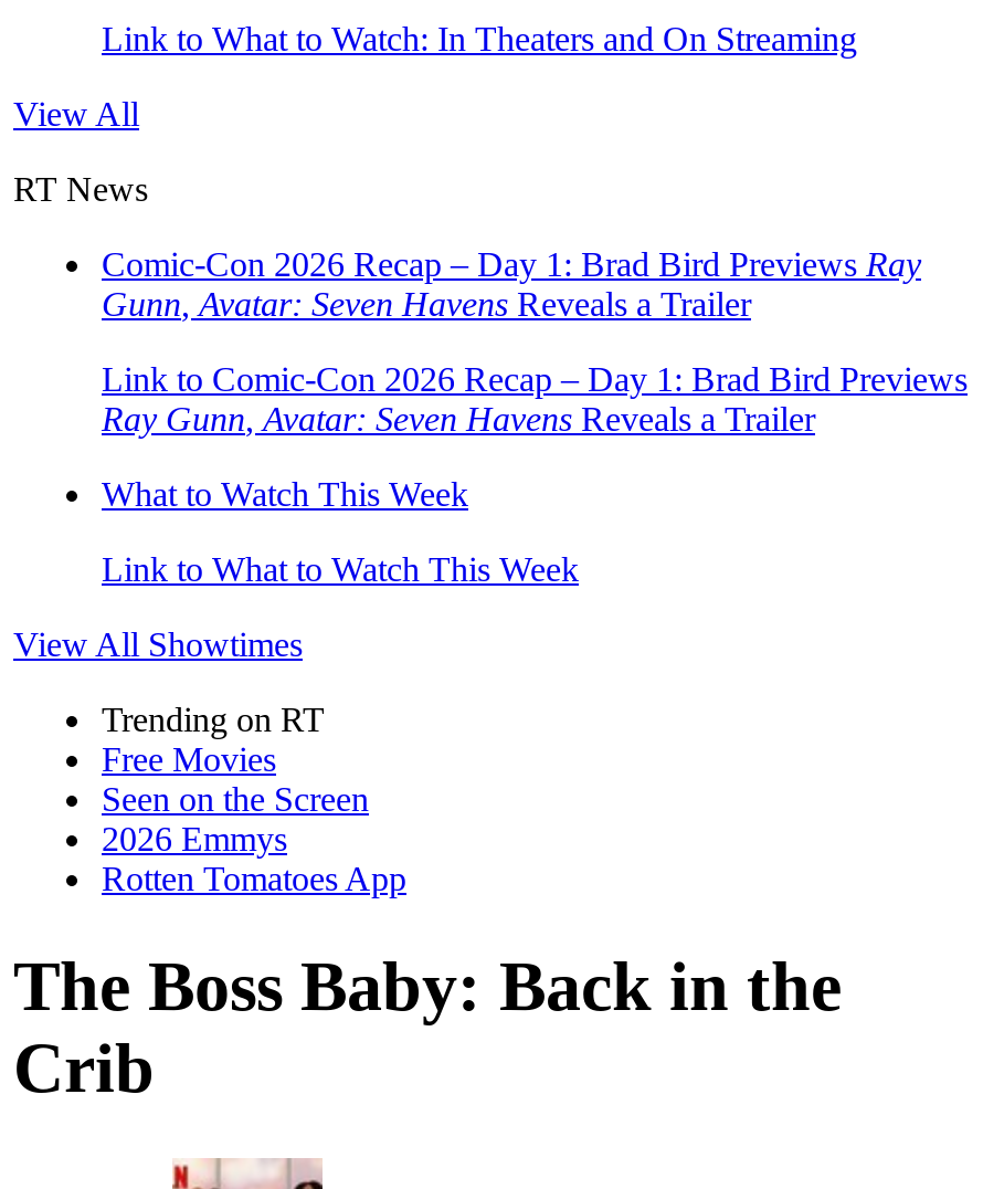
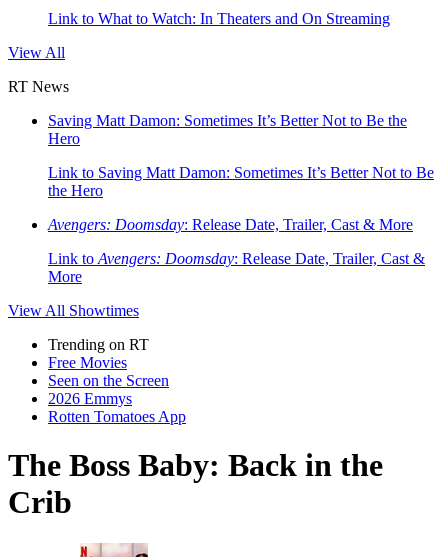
[102,245,921,323] Comic-Con 2026 Recap – Day 1: Brad Bird Previews Ray | Gunn, Avatar: Seven Havens Reveals a Trailer -> [48,112,407,147] Saving Matt Damon: Sometimes It’s Better Not to Be the | Hero
[102,360,968,438] Link to Comic-Con 2026 Recap – Day 1: Brad Bird Previews | Ray Gunn, Avatar: Seven Havens Reveals a Trailer -> [48,164,434,199] Link to Saving Matt Damon: Sometimes It’s Better Not to Be | the Hero
[102,475,468,513] What to Watch This Week -> [48,216,413,233] Avengers: Doomsday: Release Date, Trailer, Cast & More
[102,550,579,588] Link to What to Watch This Week -> [48,250,425,285] Link to Avengers: Doomsday: Release Date, Trailer, Cast & | More

